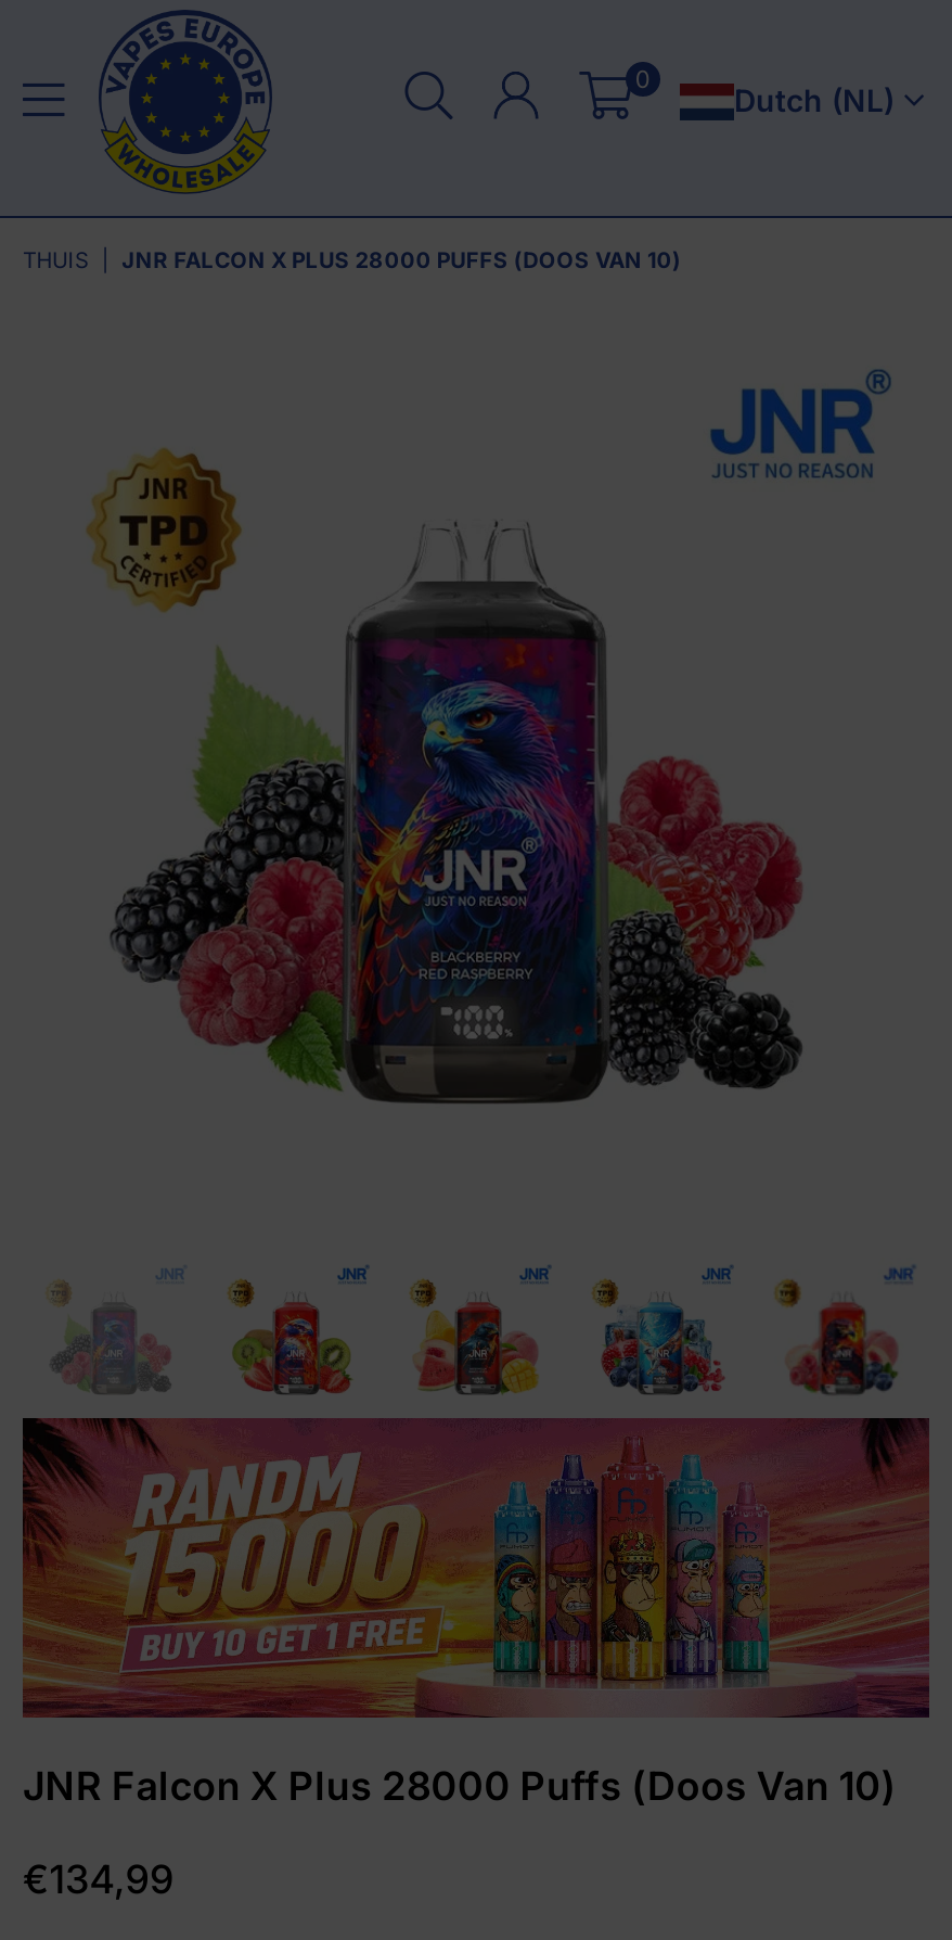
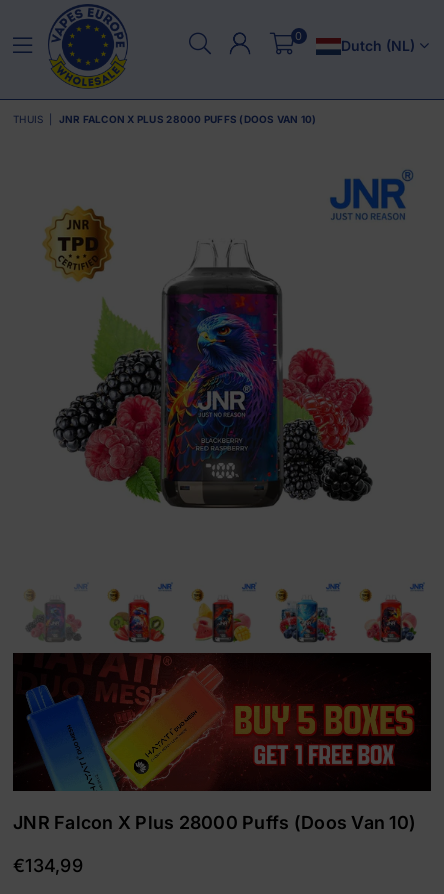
[21,1416,931,1720] [image] -> [12,652,432,792] [image]

